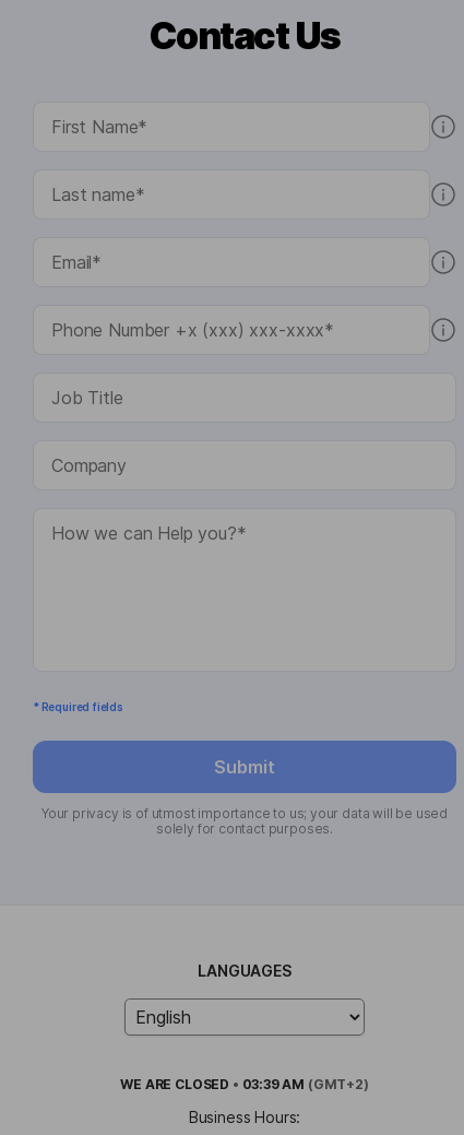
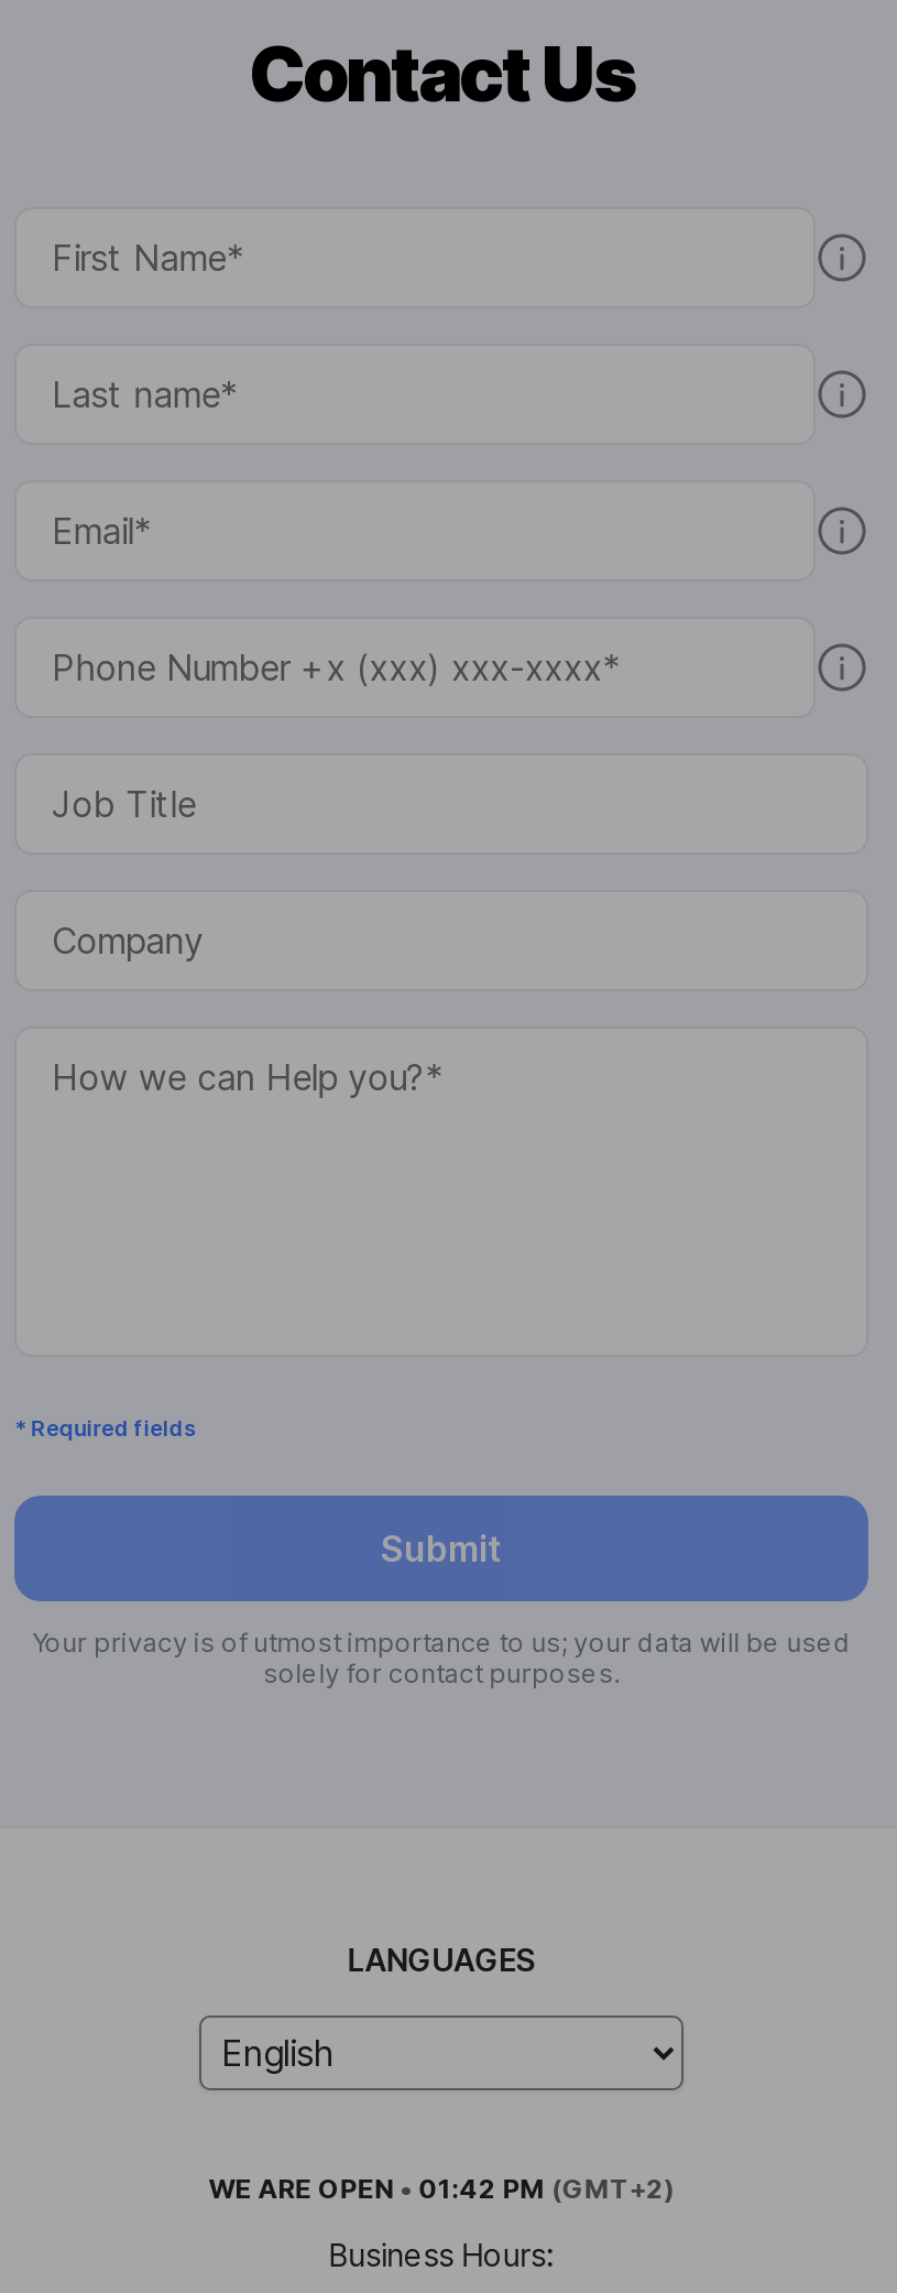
[121,1076,369,1092] WE ARE CLOSED • 03:39 AM (GMT+2) -> [208,2171,674,2204] WE ARE OPEN • 01:42 PM (GMT+2)

